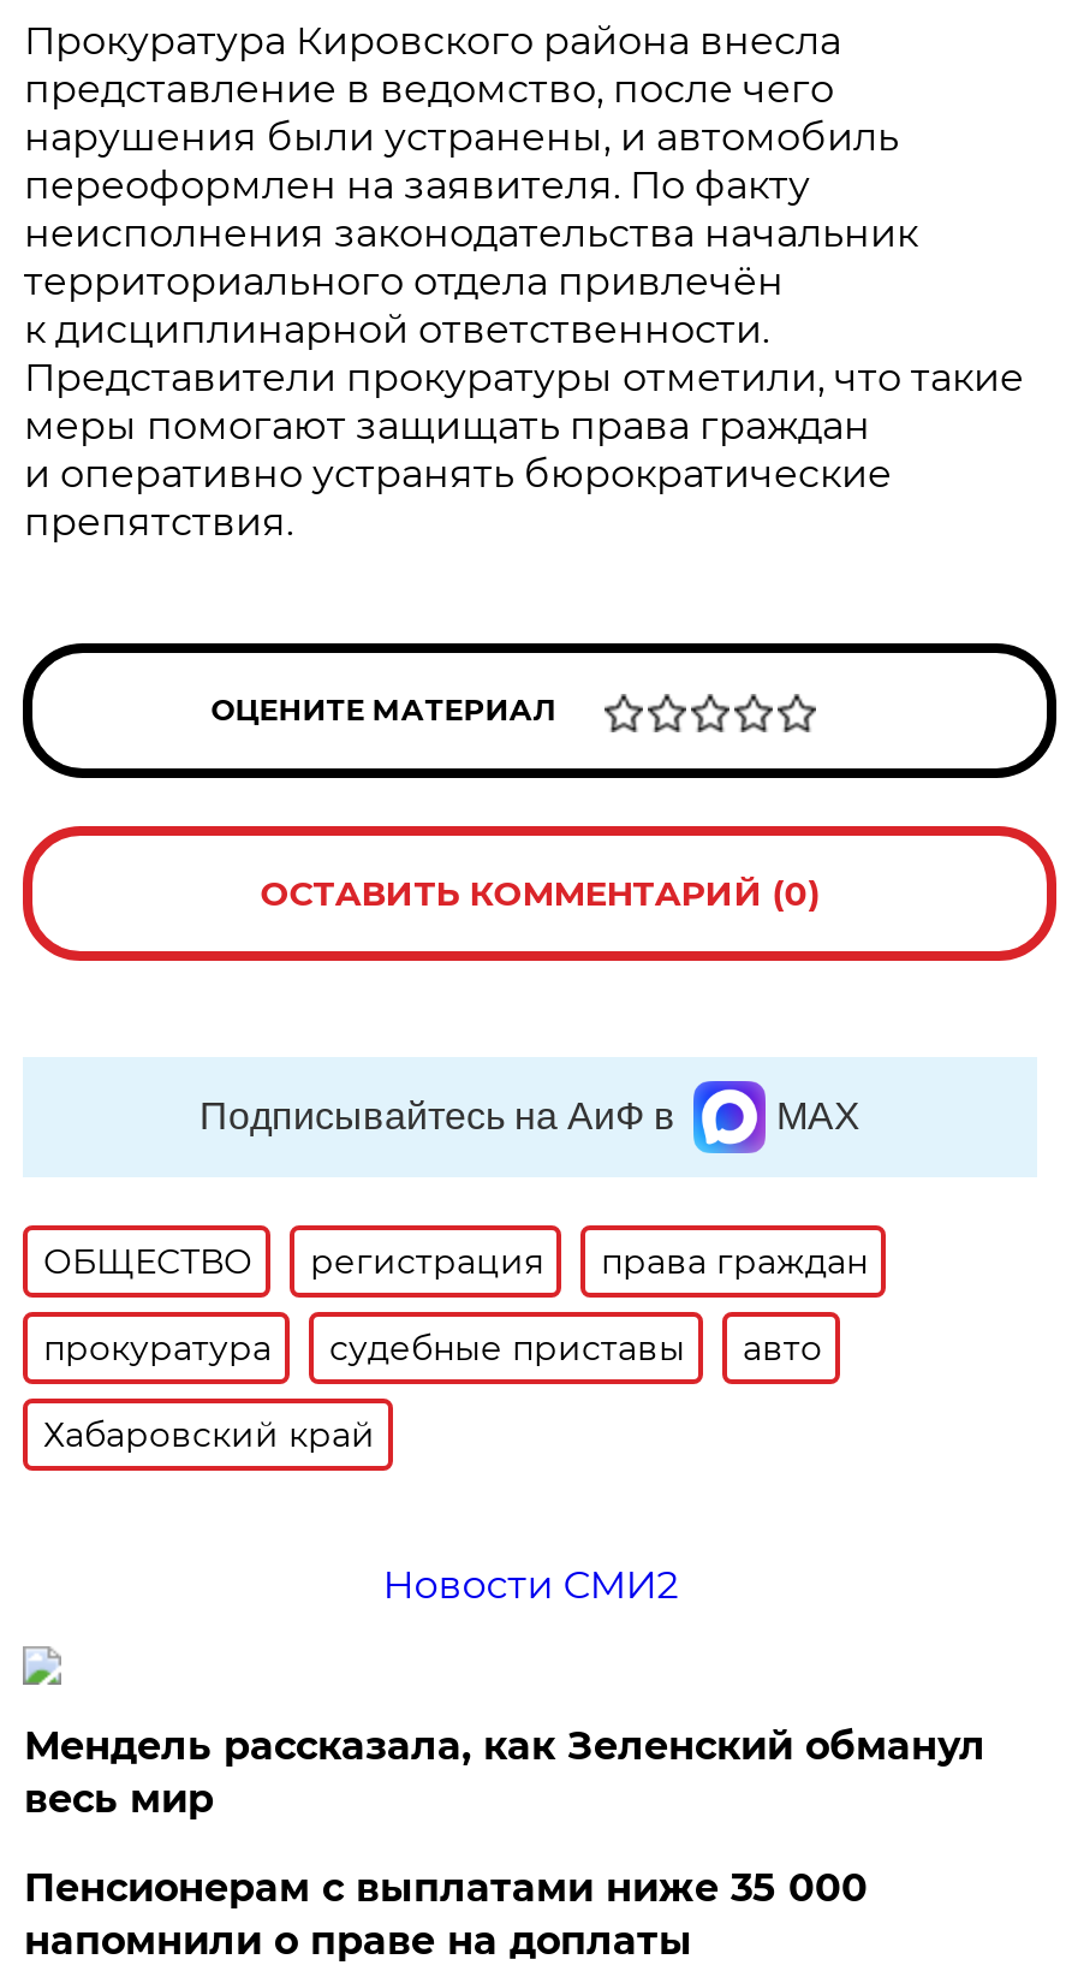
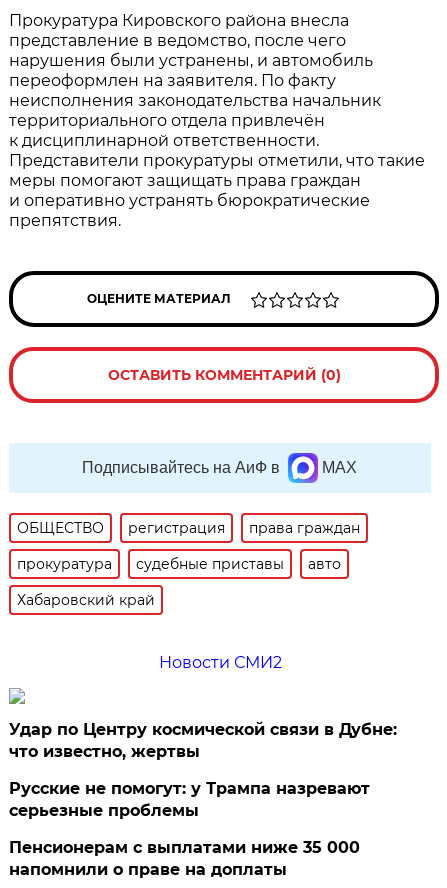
[24,1723,985,1822] Мендель рассказала, как Зеленский обманул | весь мир -> [9,720,397,820] Удар по Центру космической связи в Дубне: | что известно, жертвы | Русские не помогут: у Трампа назревают | серьезные проблемы

